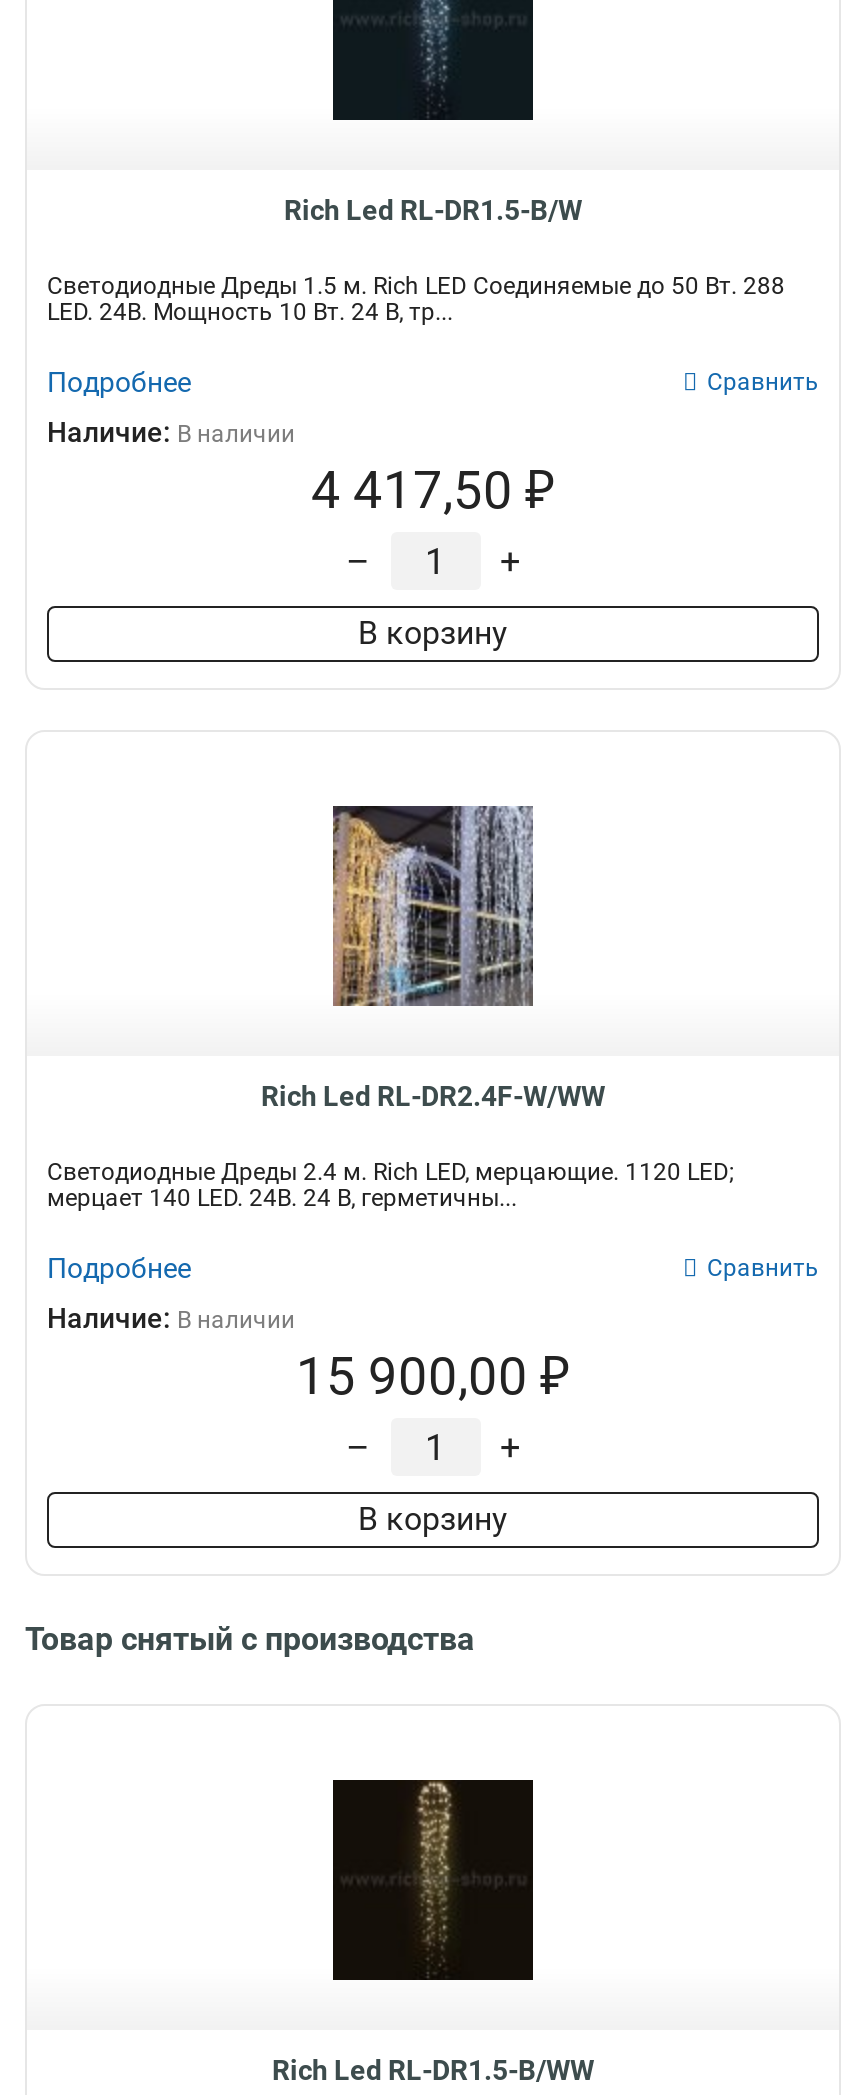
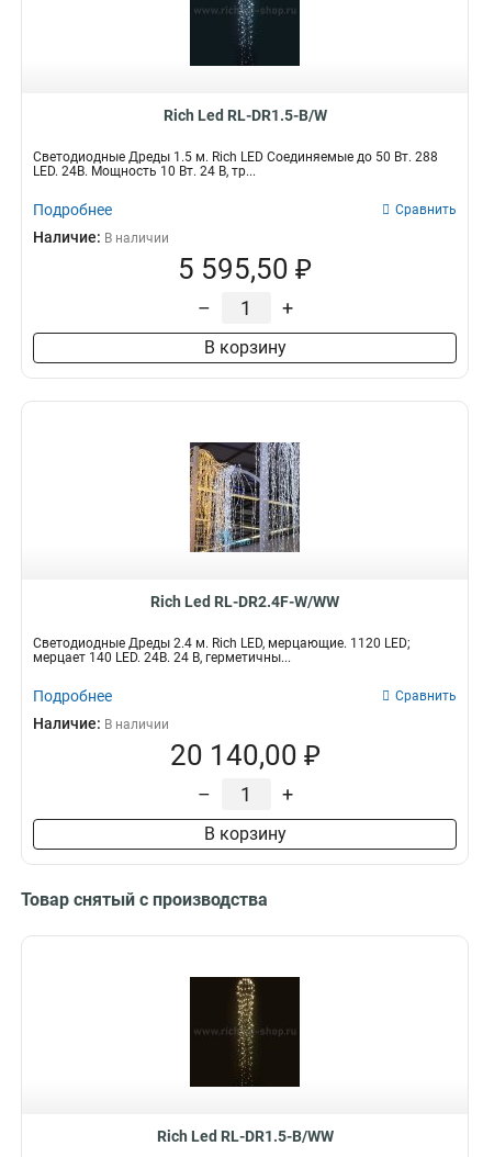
[311,460,555,520] 4 417,50 ₽ -> [178,252,312,285] 5 595,50 ₽
[296,1346,570,1406] 15 900,00 ₽ -> [170,739,320,772] 20 140,00 ₽

